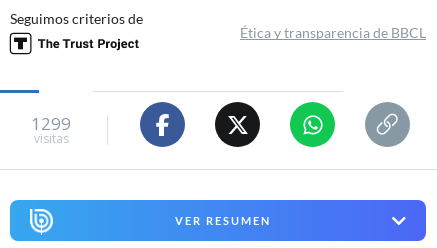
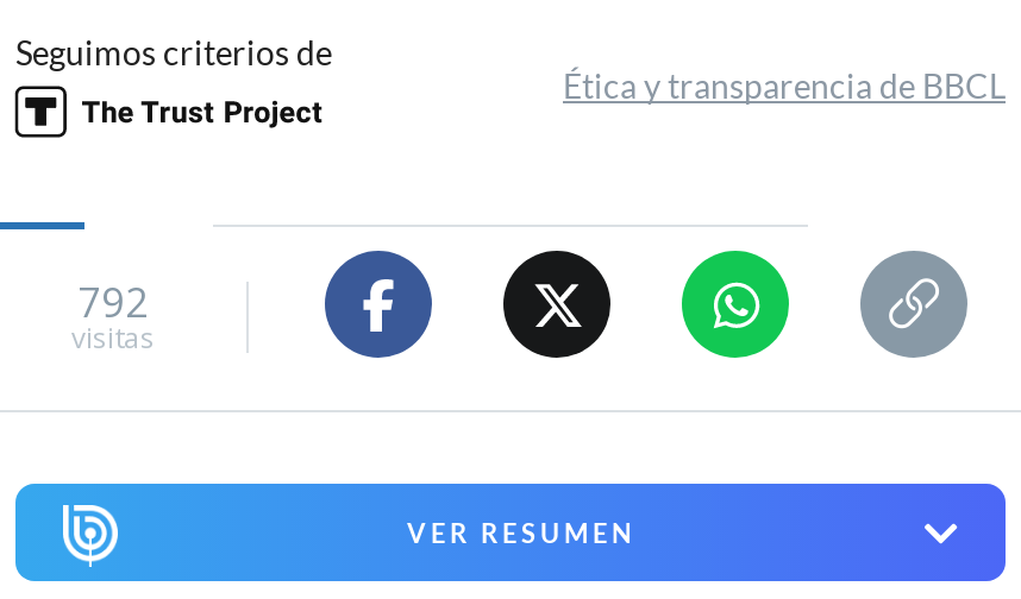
[31,112,71,135] 1299 -> [77,275,149,329] 792

